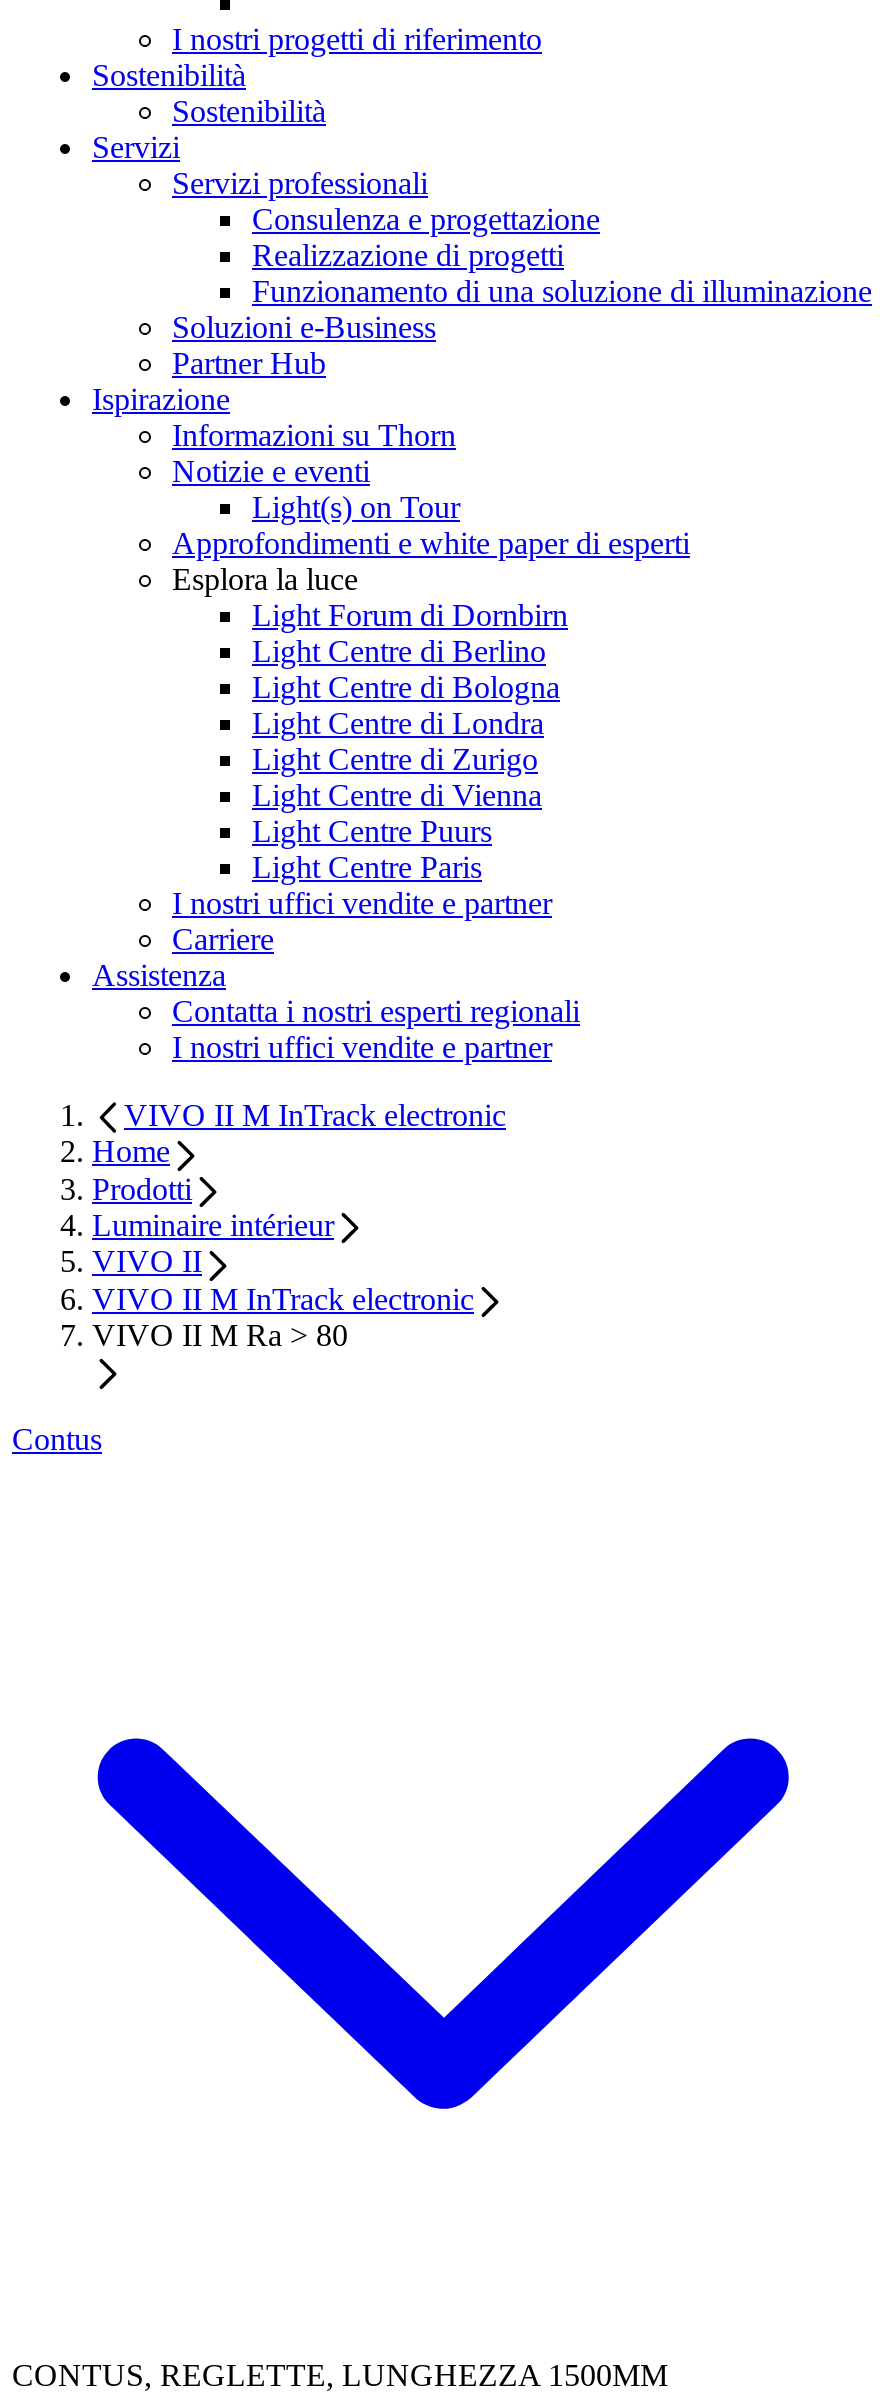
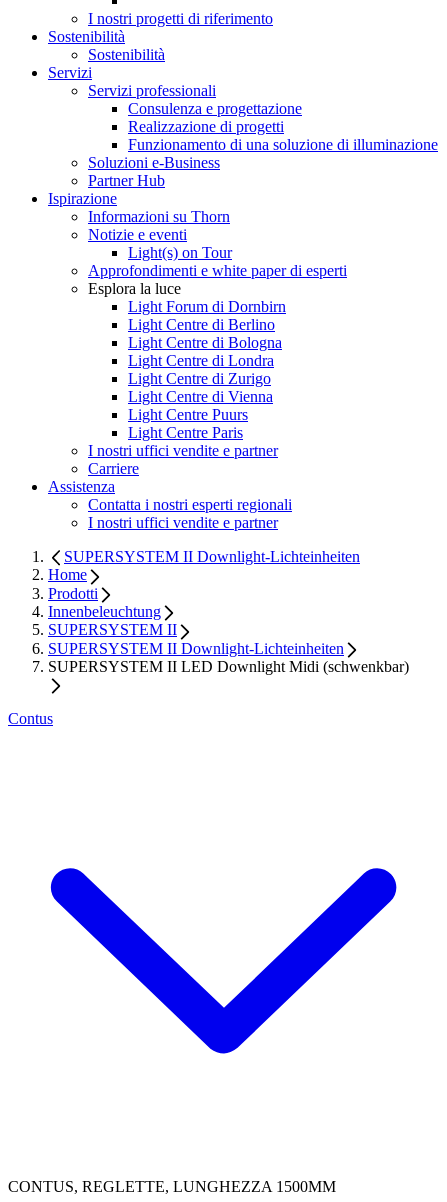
[124,1098,506,1132] VIVO II M InTrack electronic -> [64,548,360,565] SUPERSYSTEM II Downlight-Lichteinheiten
[92,1208,474,1352] Luminaire intérieur | VIVO II | VIVO II M InTrack electronic | VIVO II M Ra > 80 -> [48,603,409,675] Innenbeleuchtung | SUPERSYSTEM II | SUPERSYSTEM II Downlight-Lichteinheiten | SUPERSYSTEM II LED Downlight Midi (schwenkbar)

